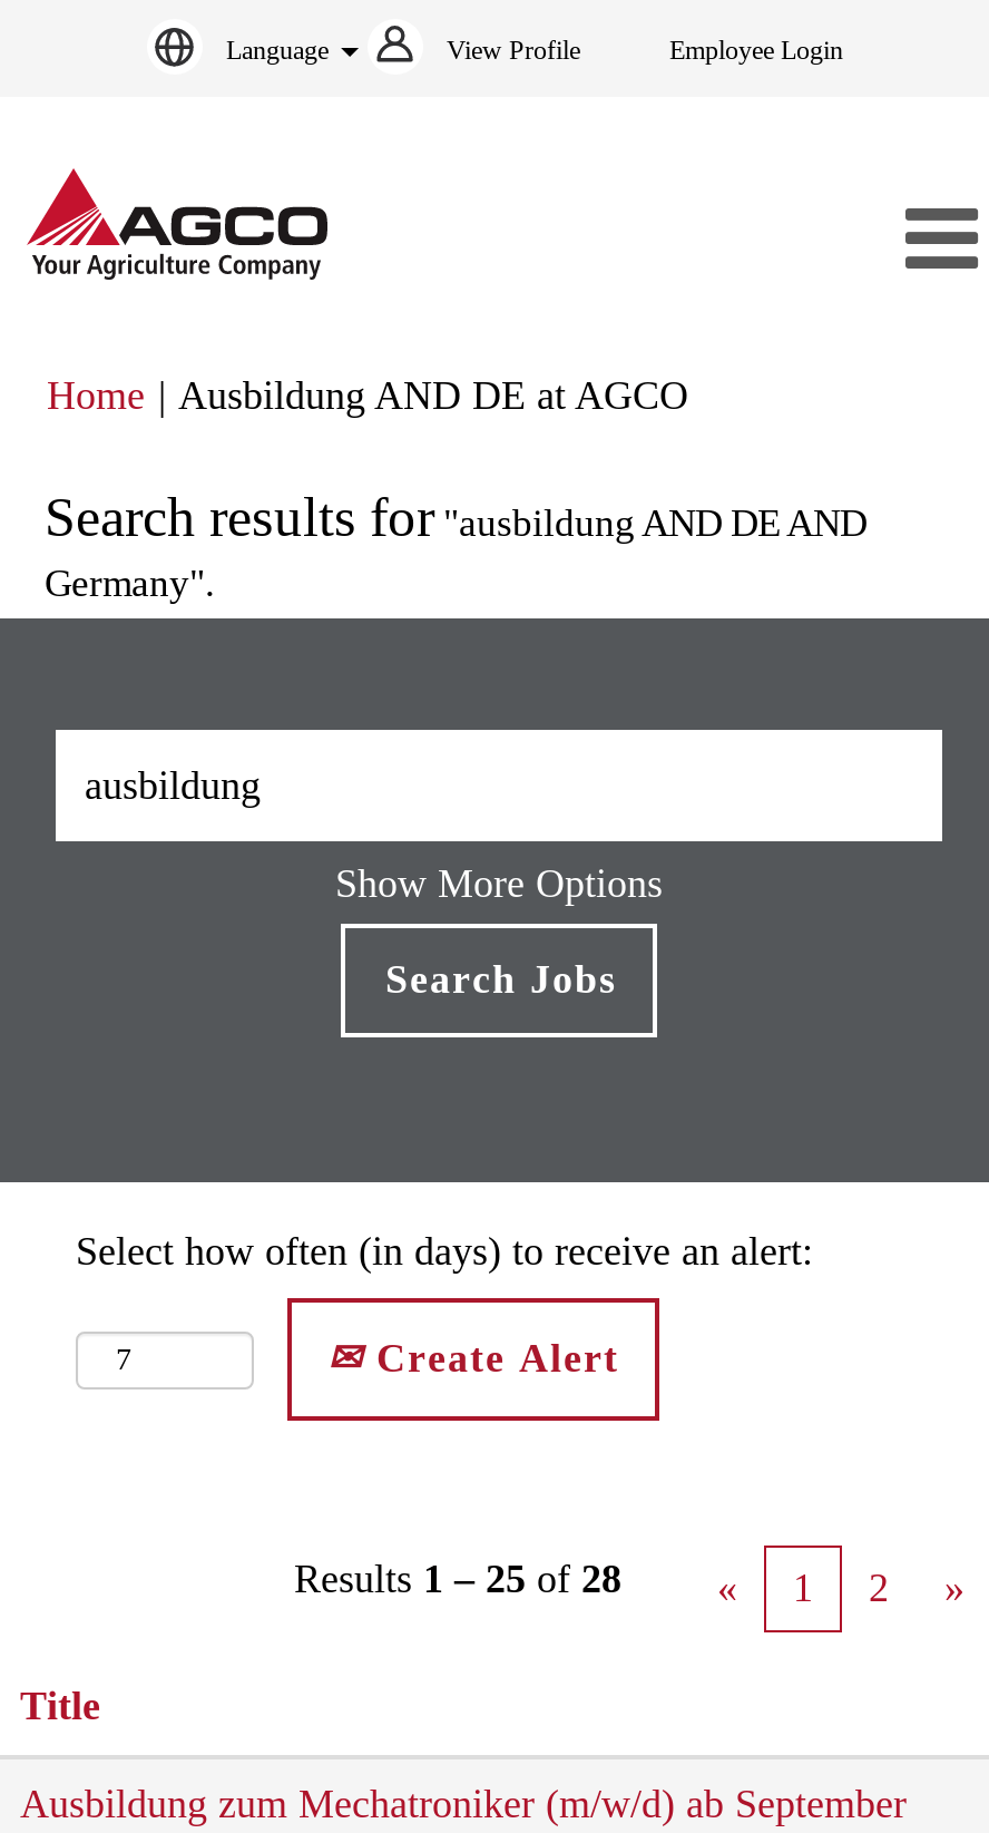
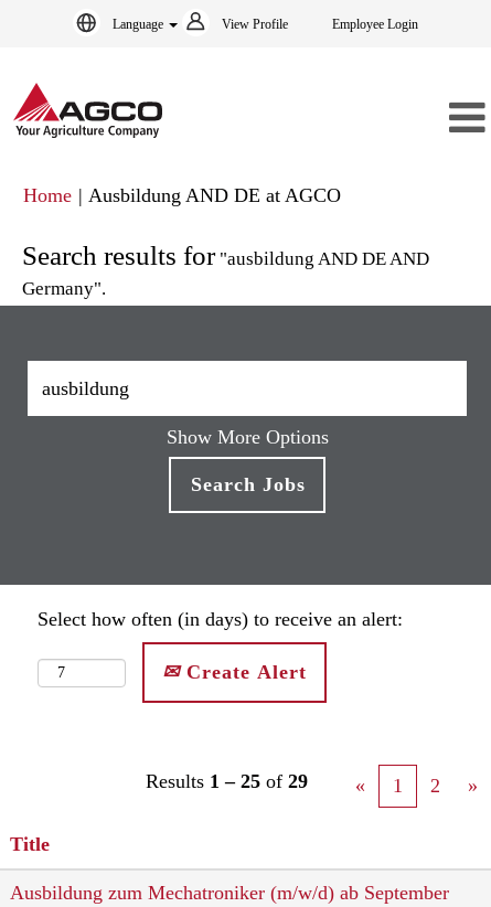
[294,1557,621,1601] Results 1 – 25 of 28 -> [146,770,308,792] Results 1 – 25 of 29

